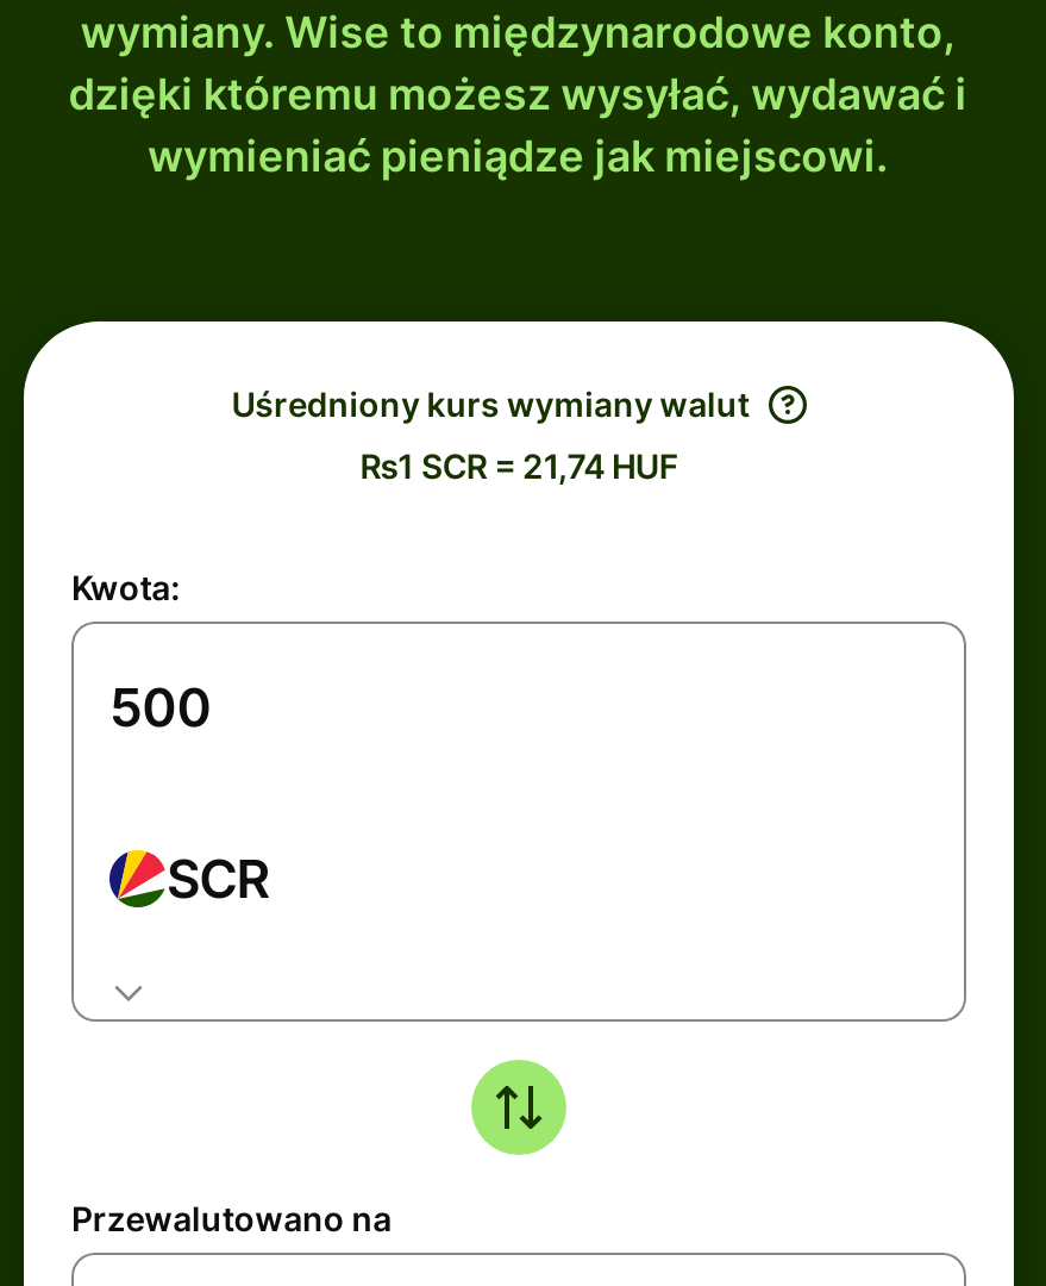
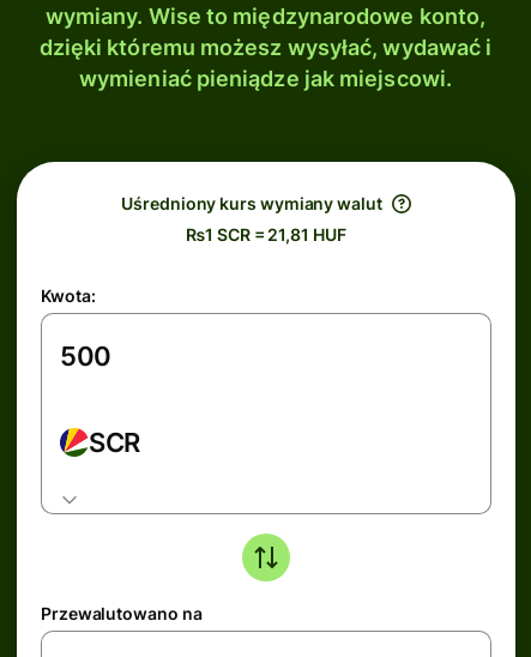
[360,445,678,486] ₨1 SCR = 21,74 HUF -> [186,224,346,245] ₨1 SCR = 21,81 HUF

